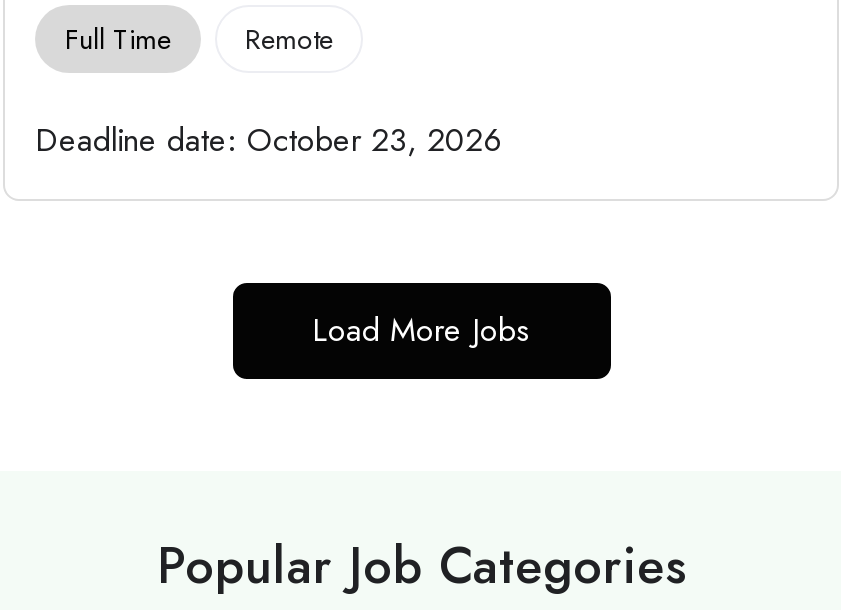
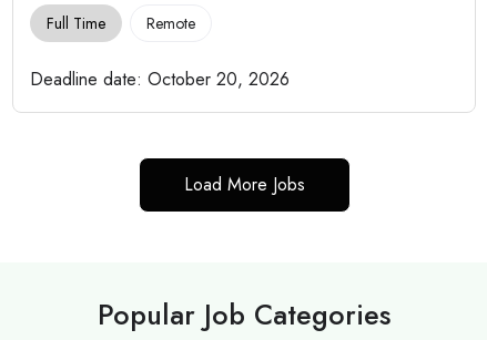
[35,117,501,163] Deadline date: October 23, 2026 -> [30,67,290,92] Deadline date: October 20, 2026

